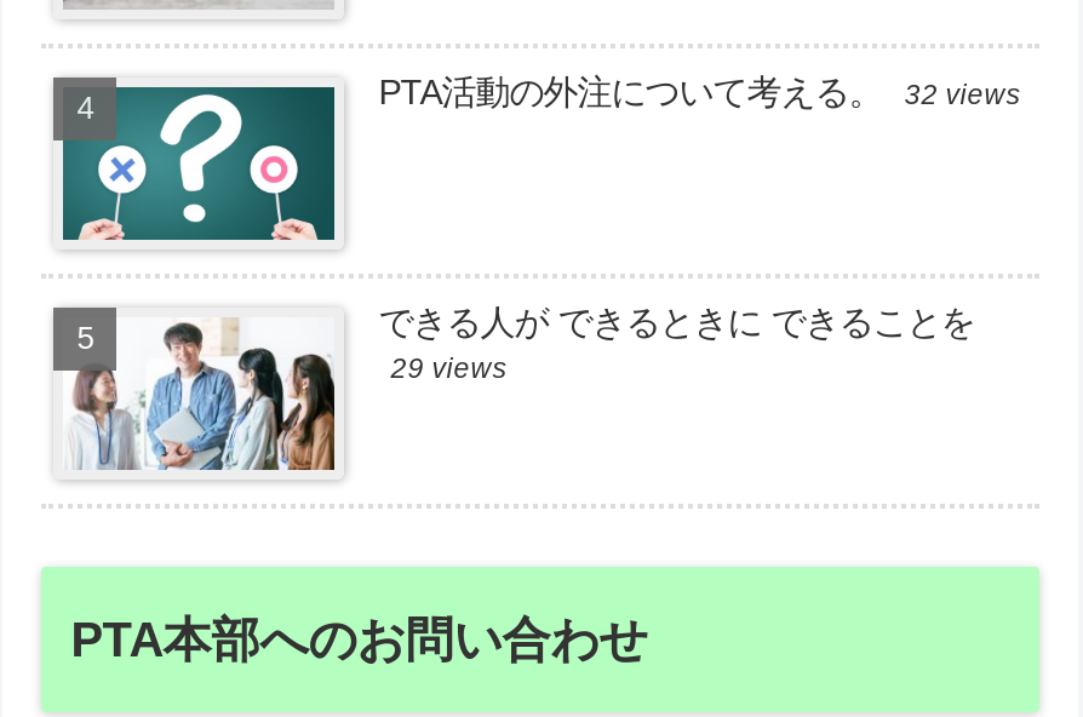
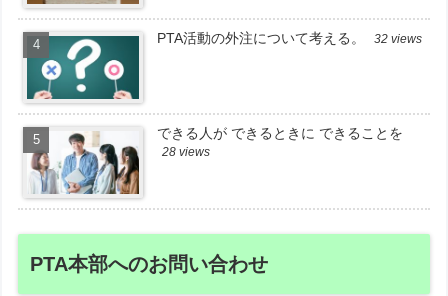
[391,353,507,382] 29 views -> [162,146,210,158] 28 views

